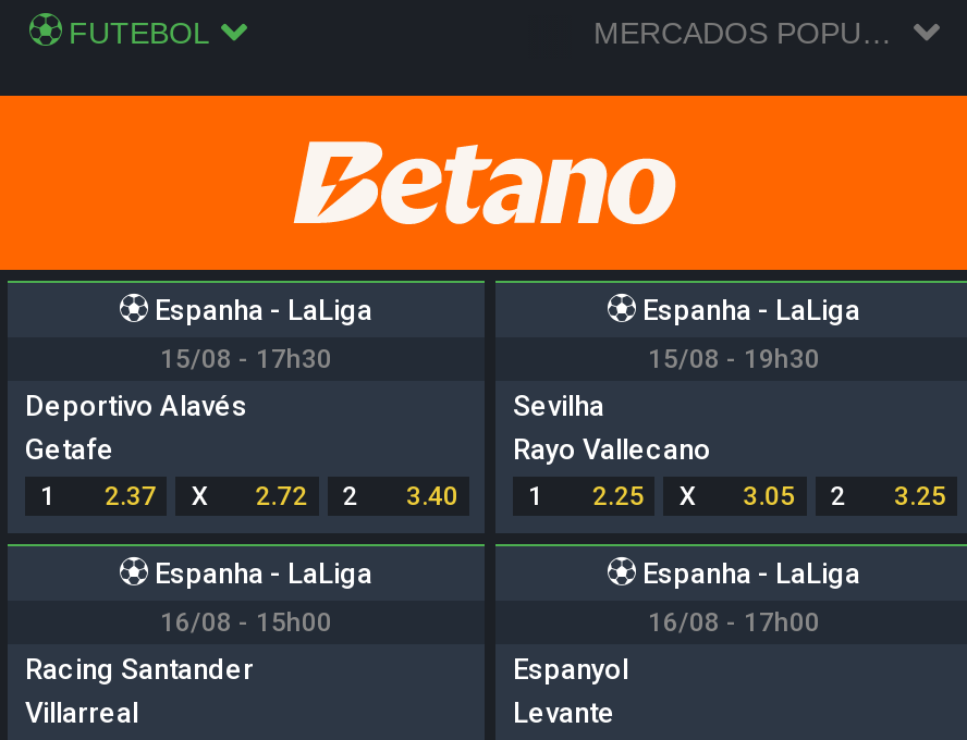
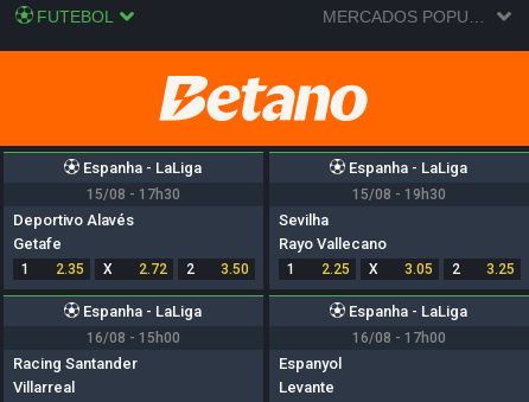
[104,481,156,511] 2.37 -> [56,261,85,277] 2.35
[406,481,458,511] 3.40 -> [221,261,249,277] 3.50

